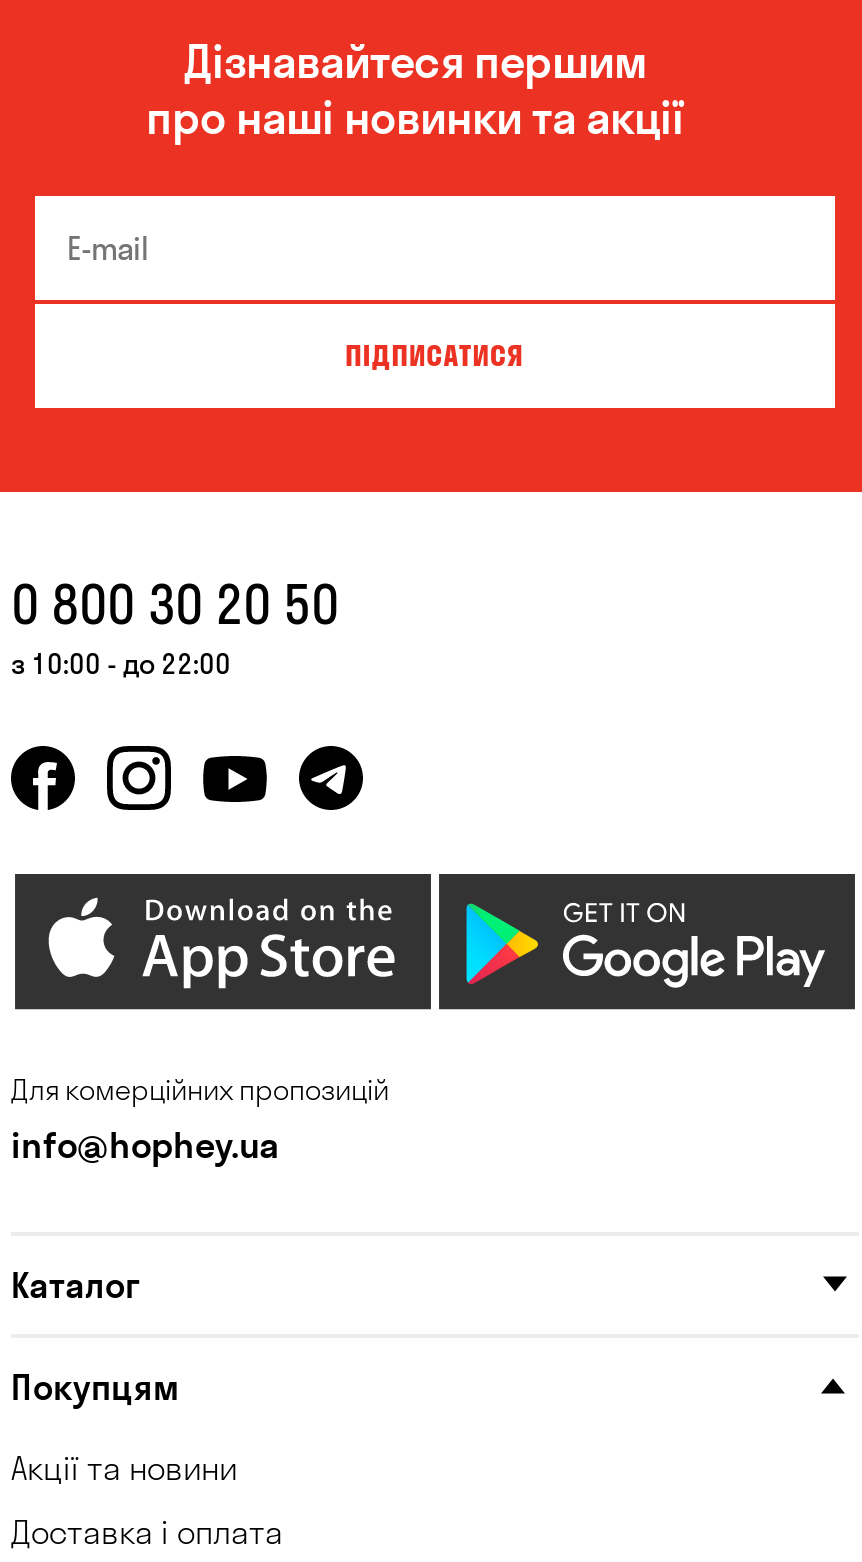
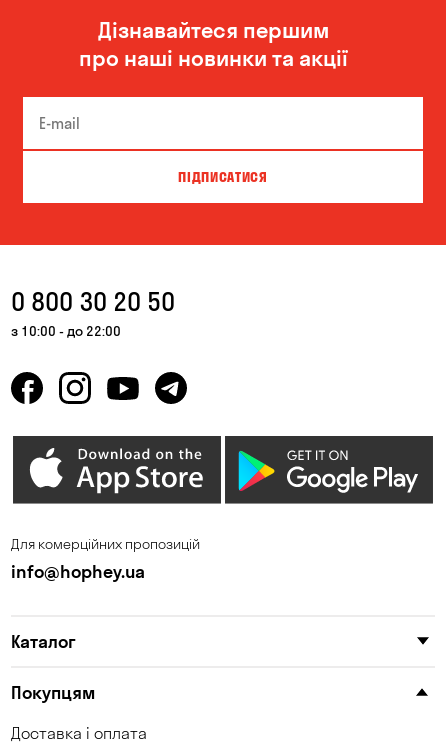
[11,1447,237,1487] Акції та новини -> none

